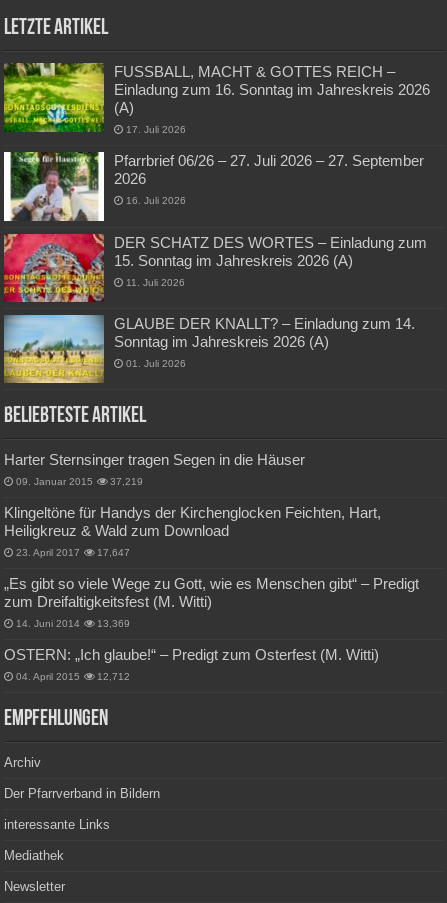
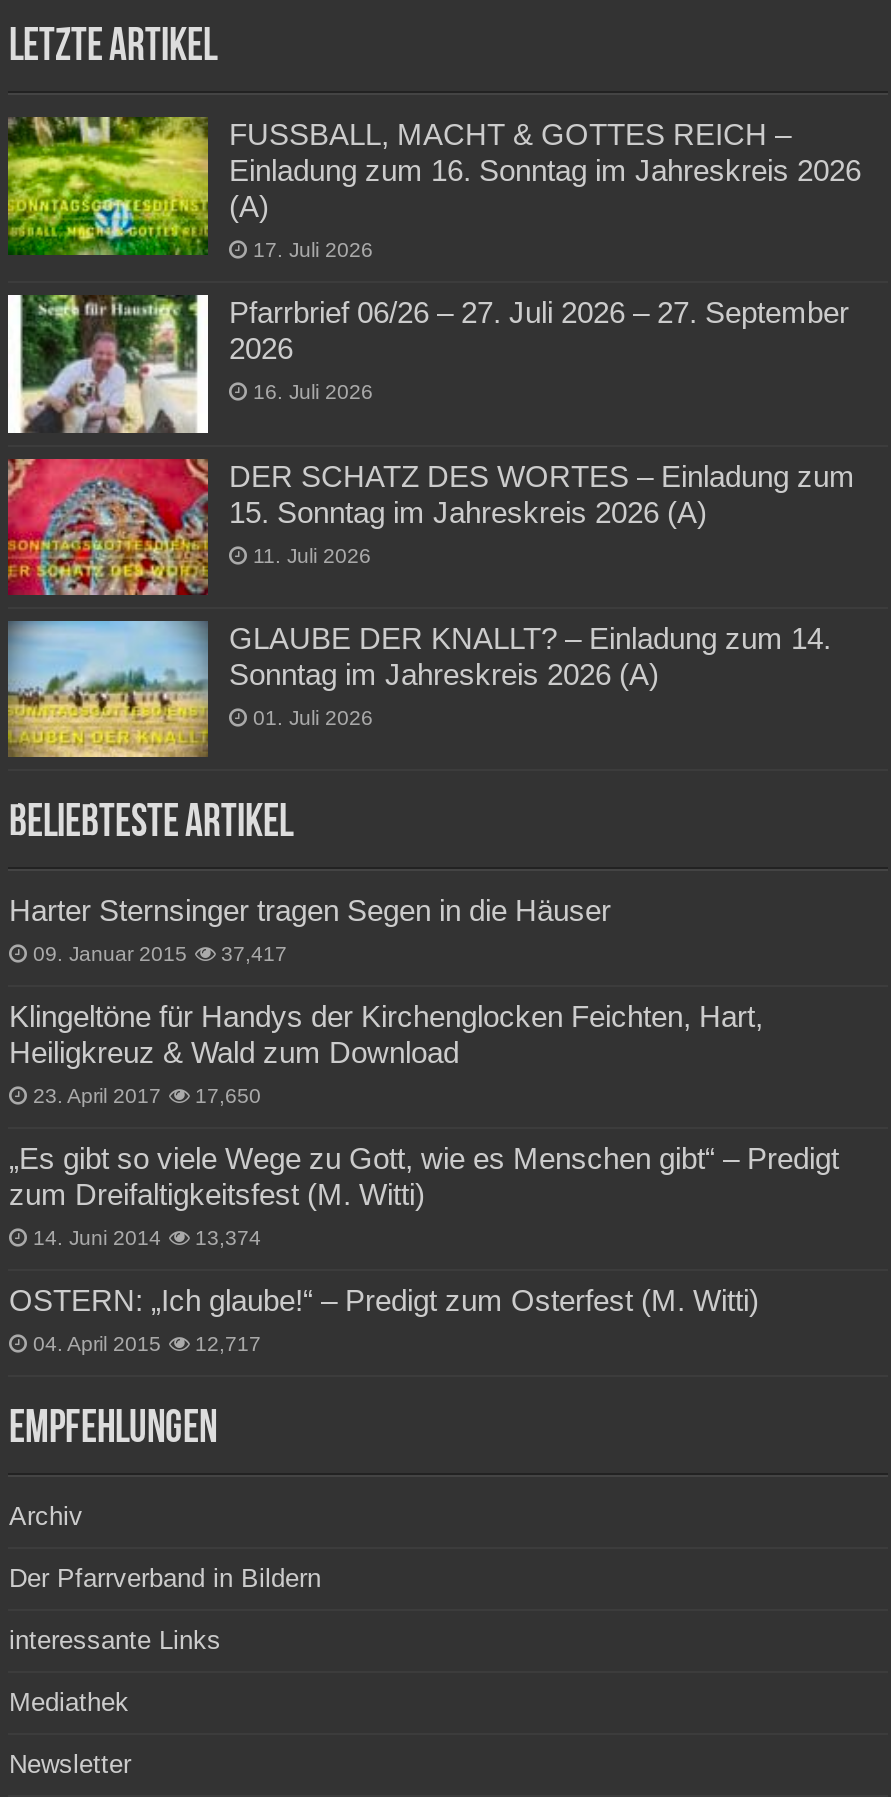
[16,476,143,487] 09. Januar 2015 37,219 -> [33,943,287,965] 09. Januar 2015 37,417
[16,547,130,558] 23. April 2017 17,647 -> [33,1085,261,1107] 23. April 2017 17,650
[16,618,130,629] 14. Juni 2014 13,369 -> [33,1227,261,1249] 14. Juni 2014 13,374
[16,671,130,682] 04. April 2015 12,712 -> [33,1333,261,1355] 04. April 2015 12,717

